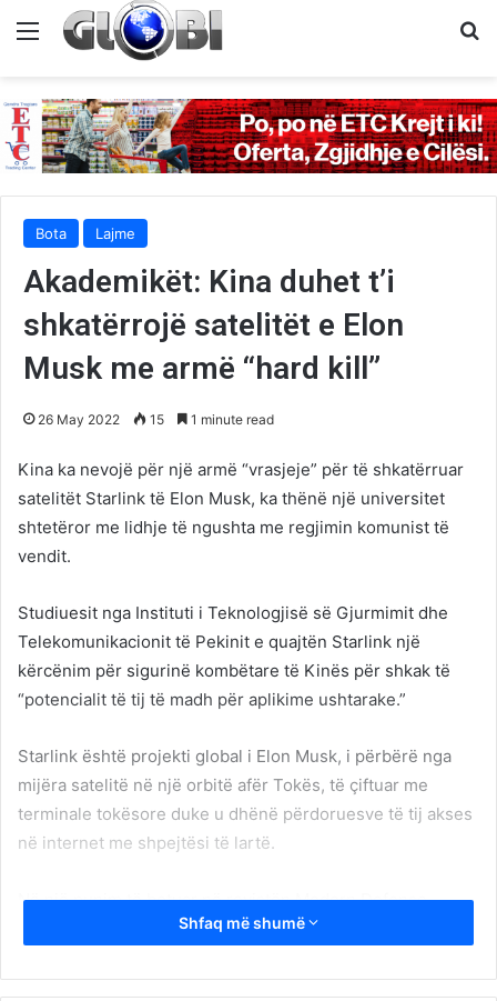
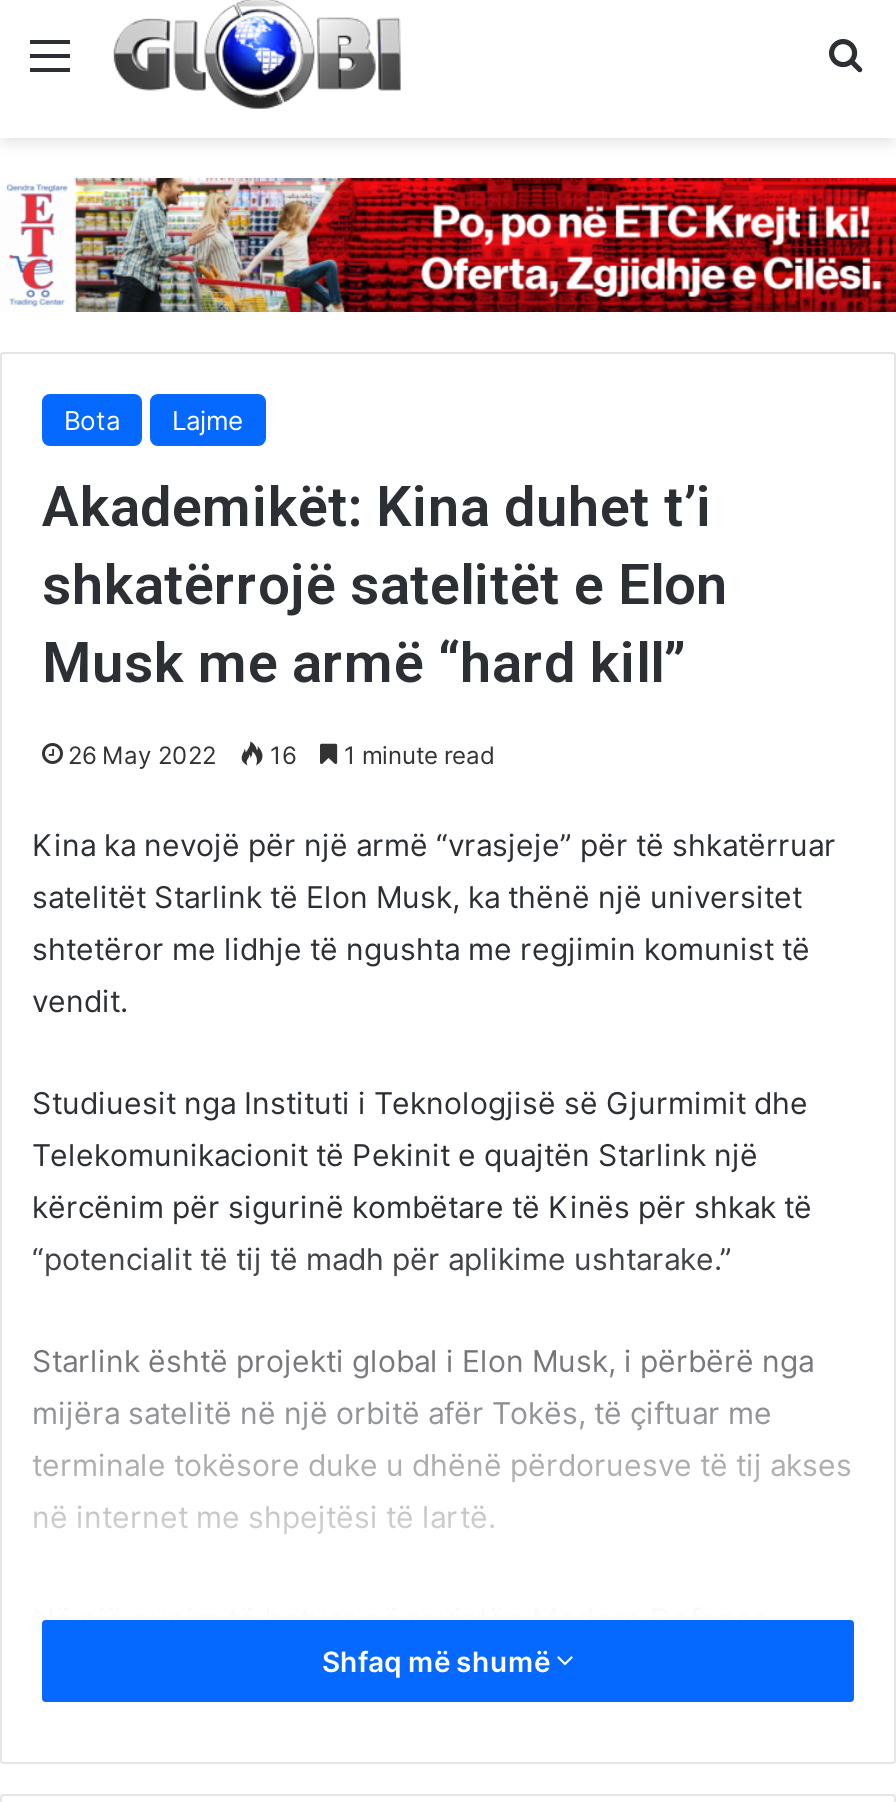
[38,411,274,427] 26 May 2022 15 1 minute read -> [68,739,494,769] 26 May 2022 16 1 minute read

